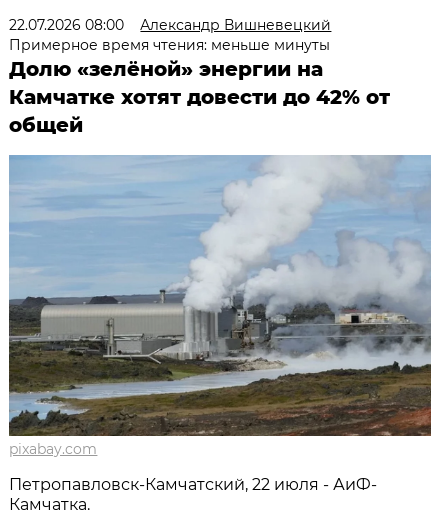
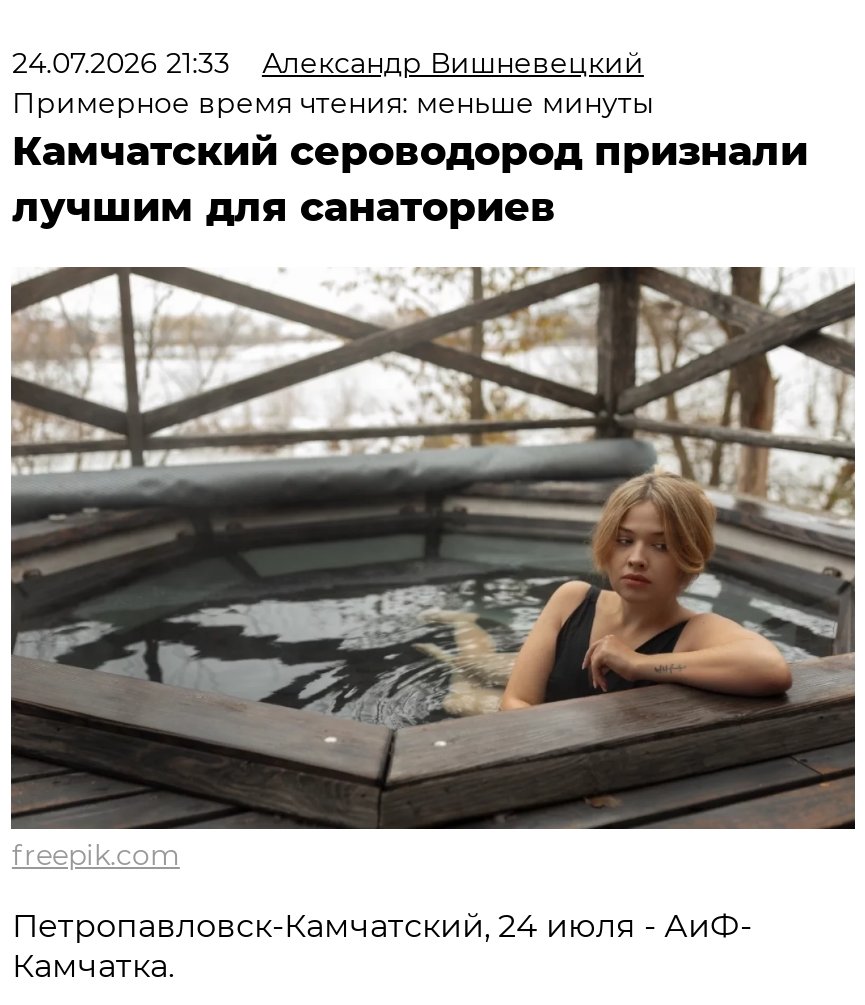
[9,16,331,34] 22.07.2026 08:00 Александр Вишневецкий -> [12,45,644,81] 24.07.2026 21:33 Александр Вишневецкий
[9,57,390,137] Долю «зелёной» энергии на | Камчатке хотят довести до 42% от | общей -> [12,127,808,231] Камчатский сероводород признали | лучшим для санаториев
[9,154,431,458] [image] | pixabay.com -> [9,265,857,873] [image] | freepik.com
[9,475,377,494] Петропавловск-Камчатский, 22 июля - АиФ- -> [12,907,752,945] Петропавловск-Камчатский, 24 июля - АиФ-

